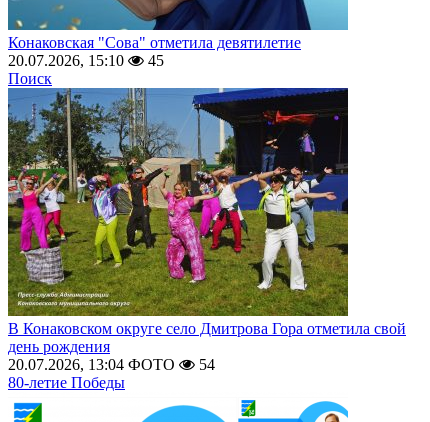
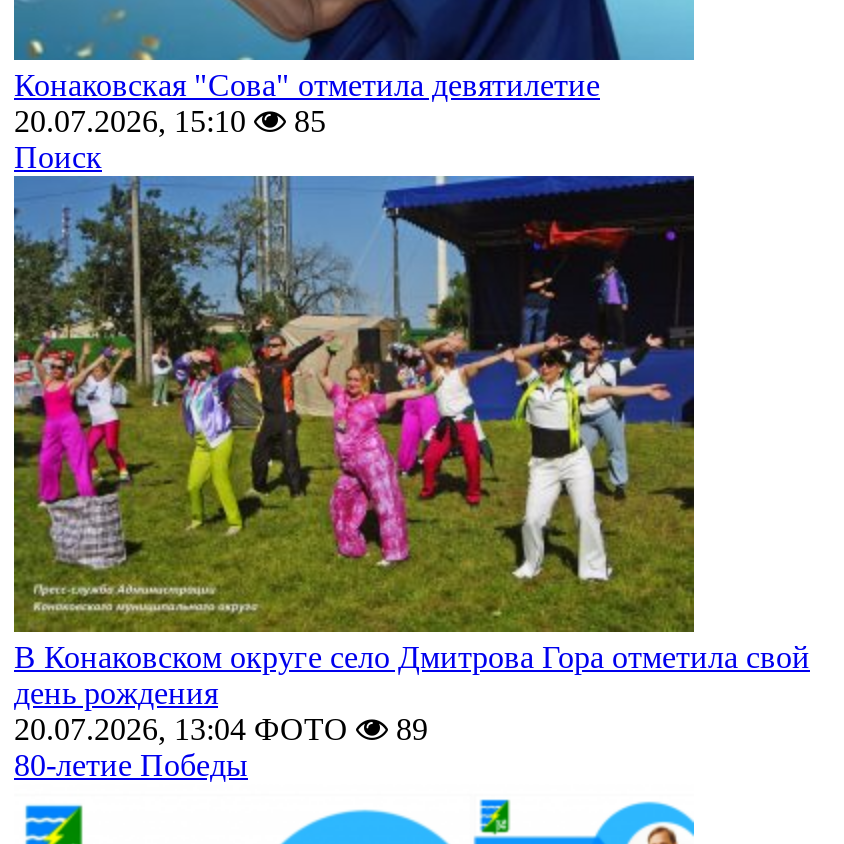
[8,52,164,69] 20.07.2026, 15:10 45 -> [14,104,326,138] 20.07.2026, 15:10 85
[8,356,215,373] 20.07.2026, 13:04 ФОТО 54 -> [14,712,428,746] 20.07.2026, 13:04 ФОТО 89

